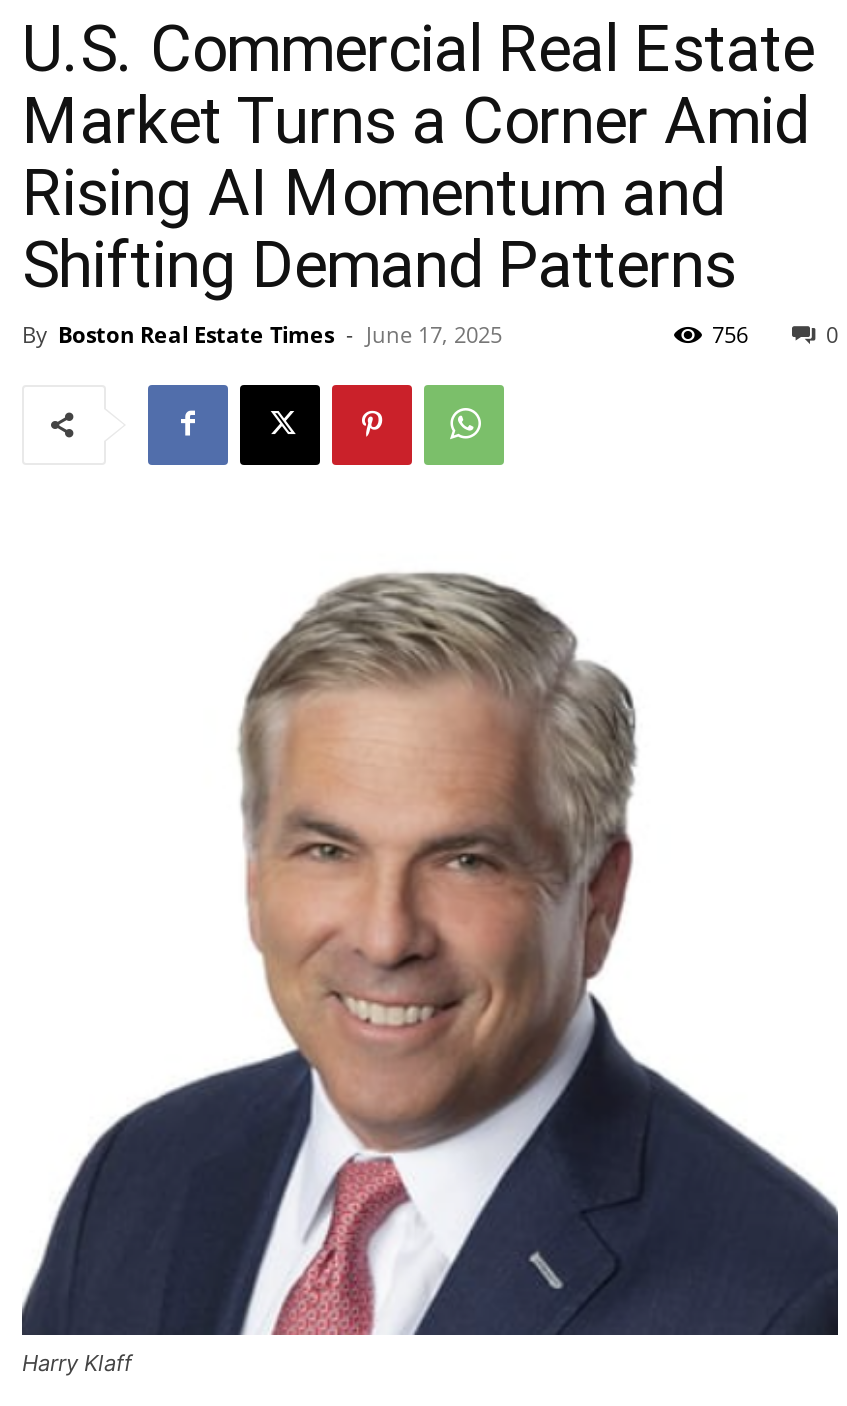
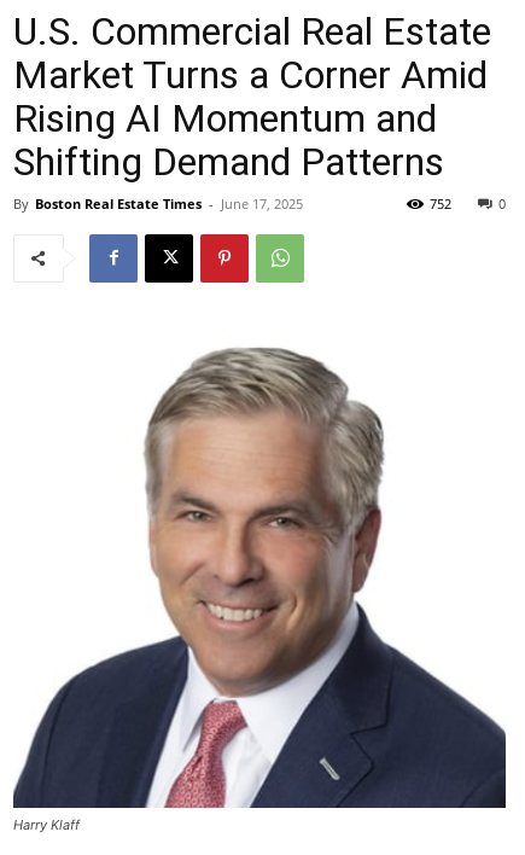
[712,318,748,348] 756 -> [430,194,451,212] 752

